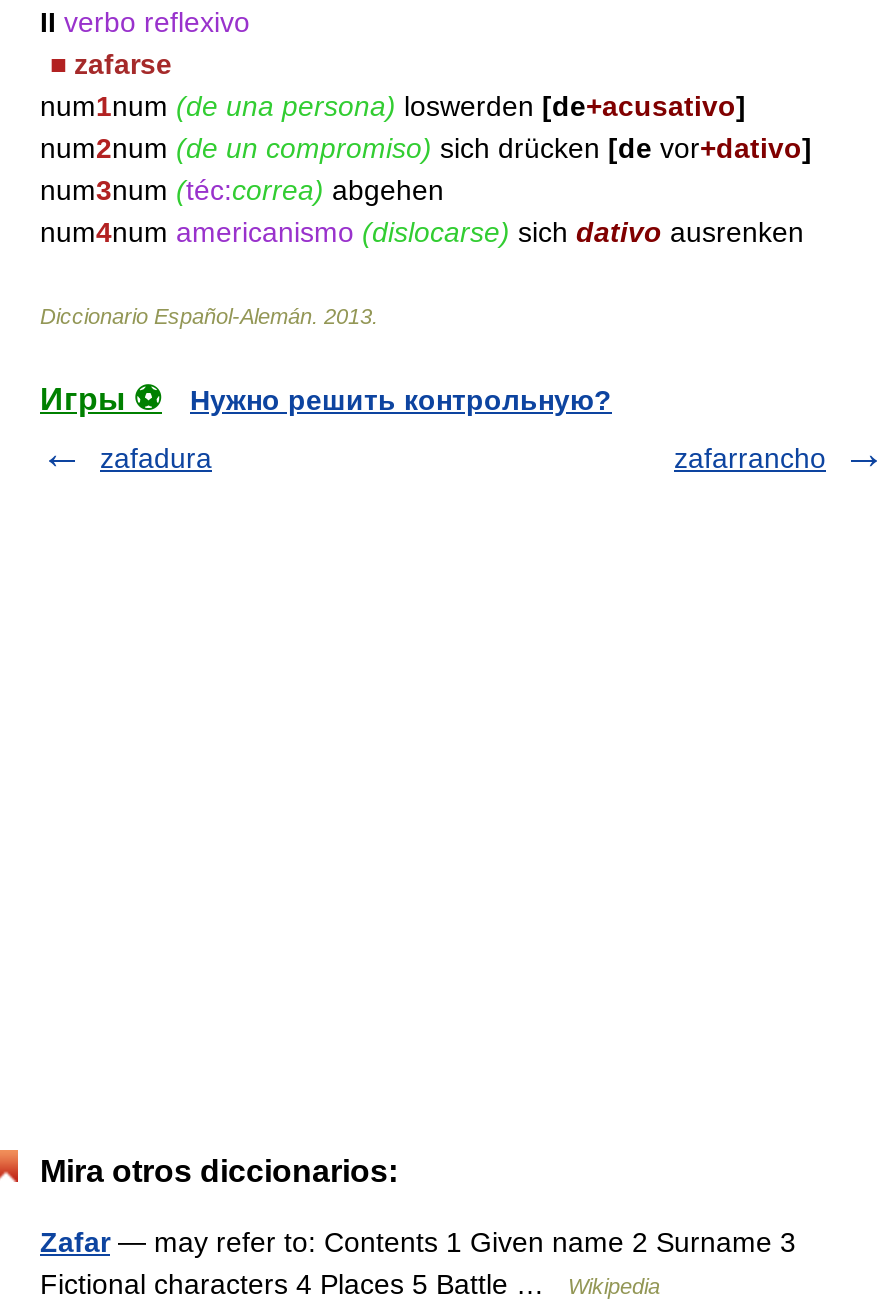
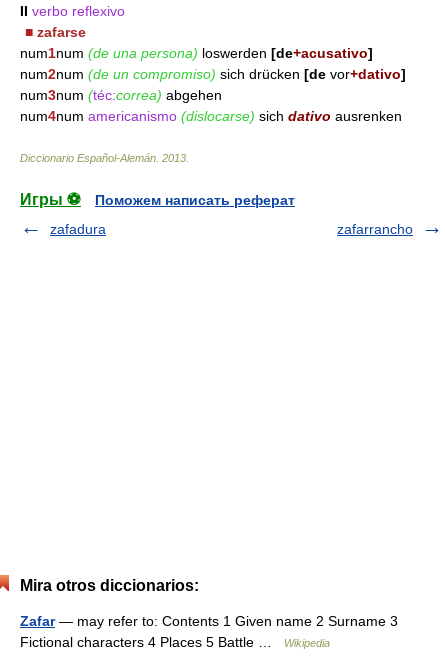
[190,384,612,416] Нужно решить контрольную? -> [95,192,295,208] Поможем написать реферат

